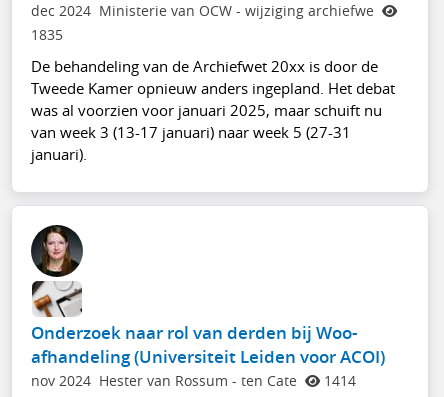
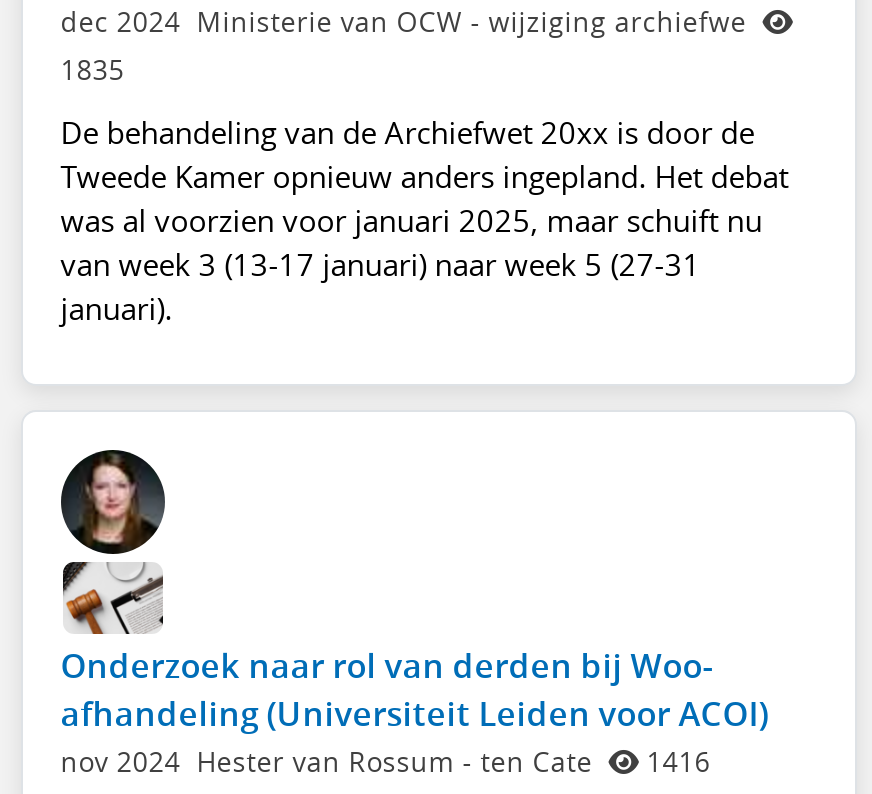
[31,372,356,390] nov 2024 Hester van Rossum - ten Cate 1414 -> [61,744,711,780] nov 2024 Hester van Rossum - ten Cate 1416

